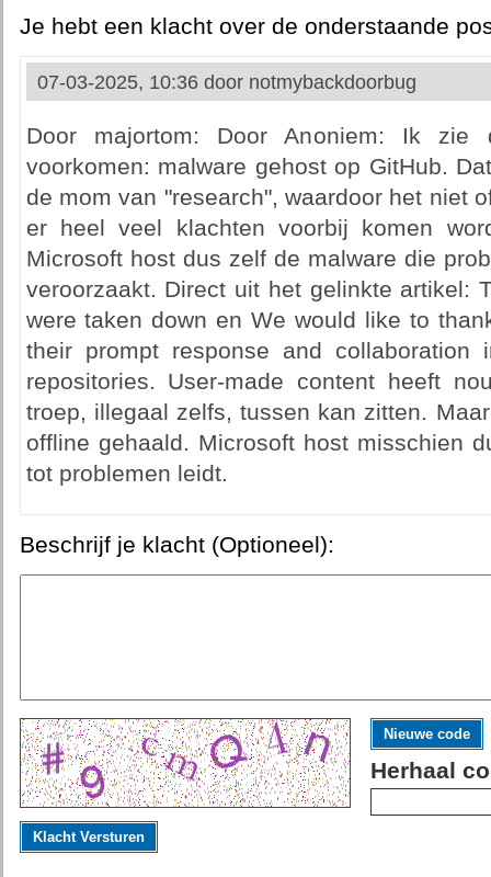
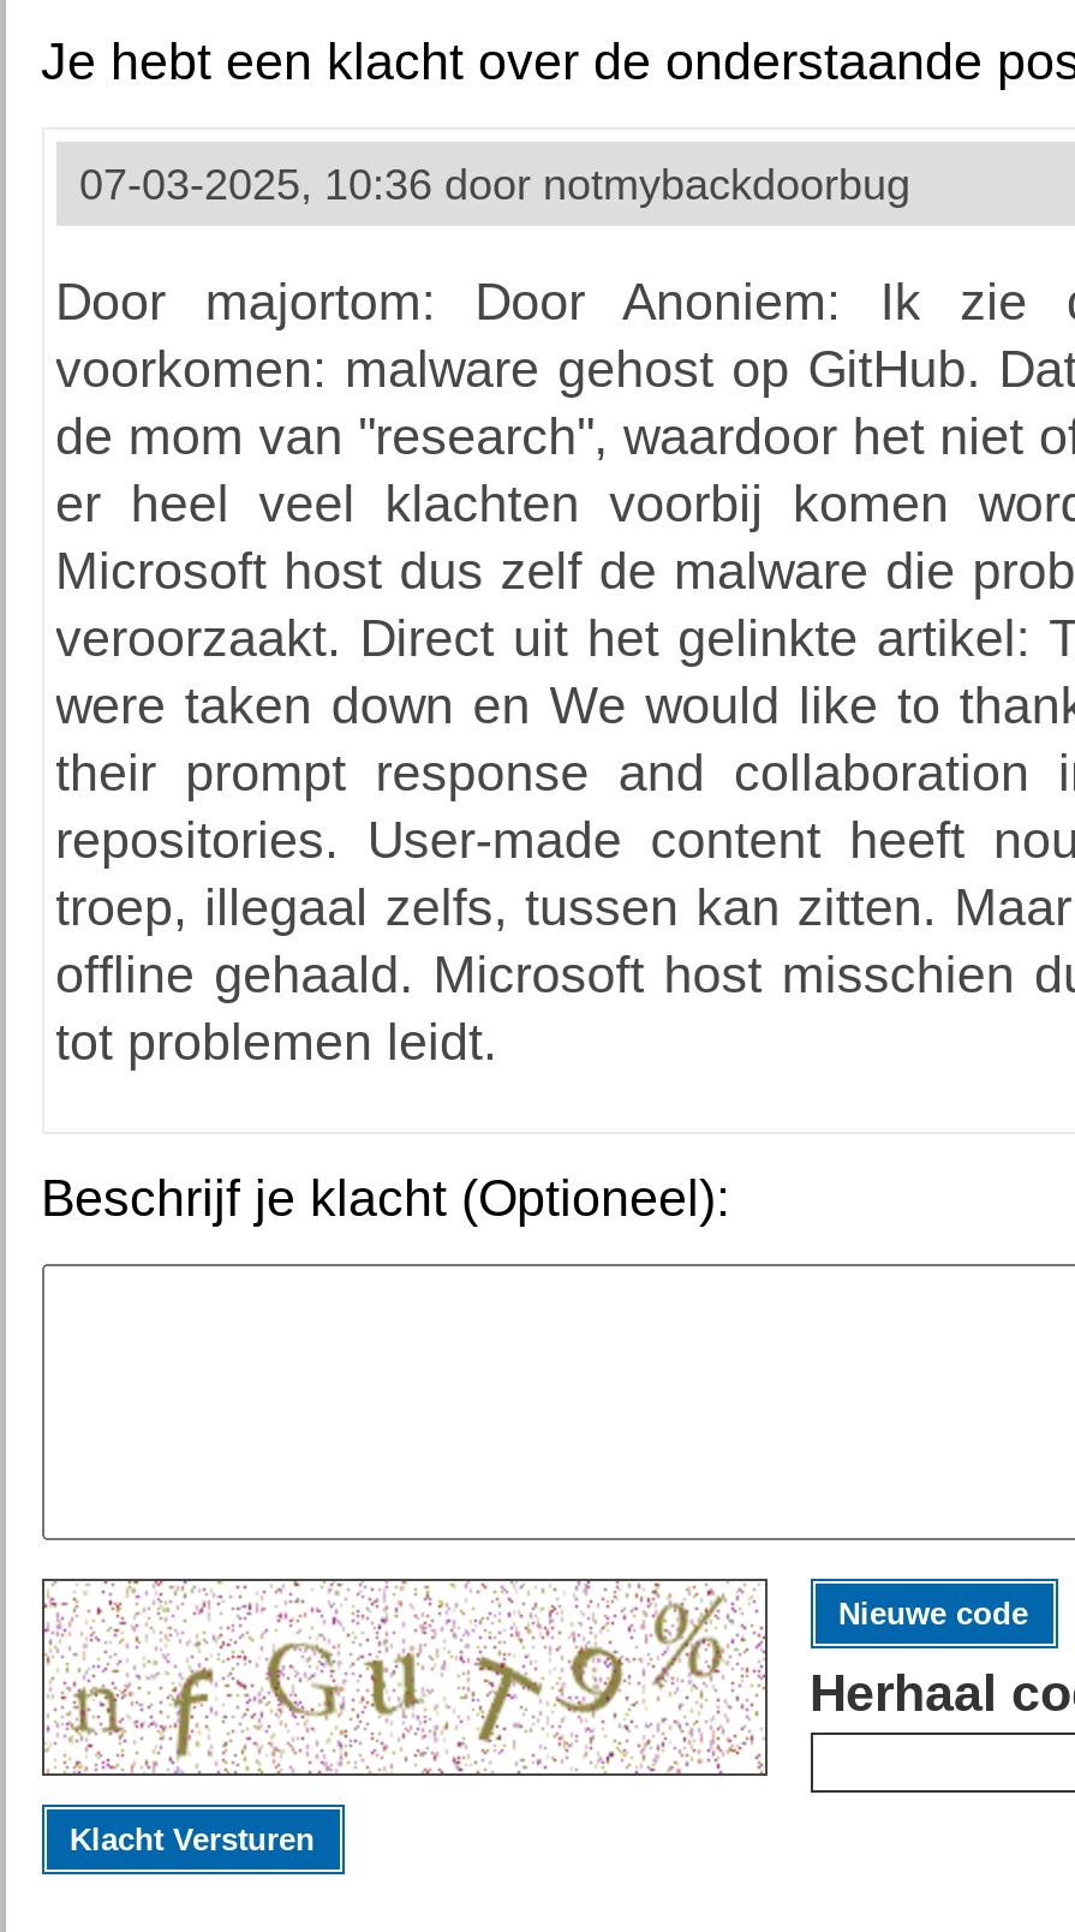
[22,718,351,808] [image] -> [42,1579,765,1776] [image]

